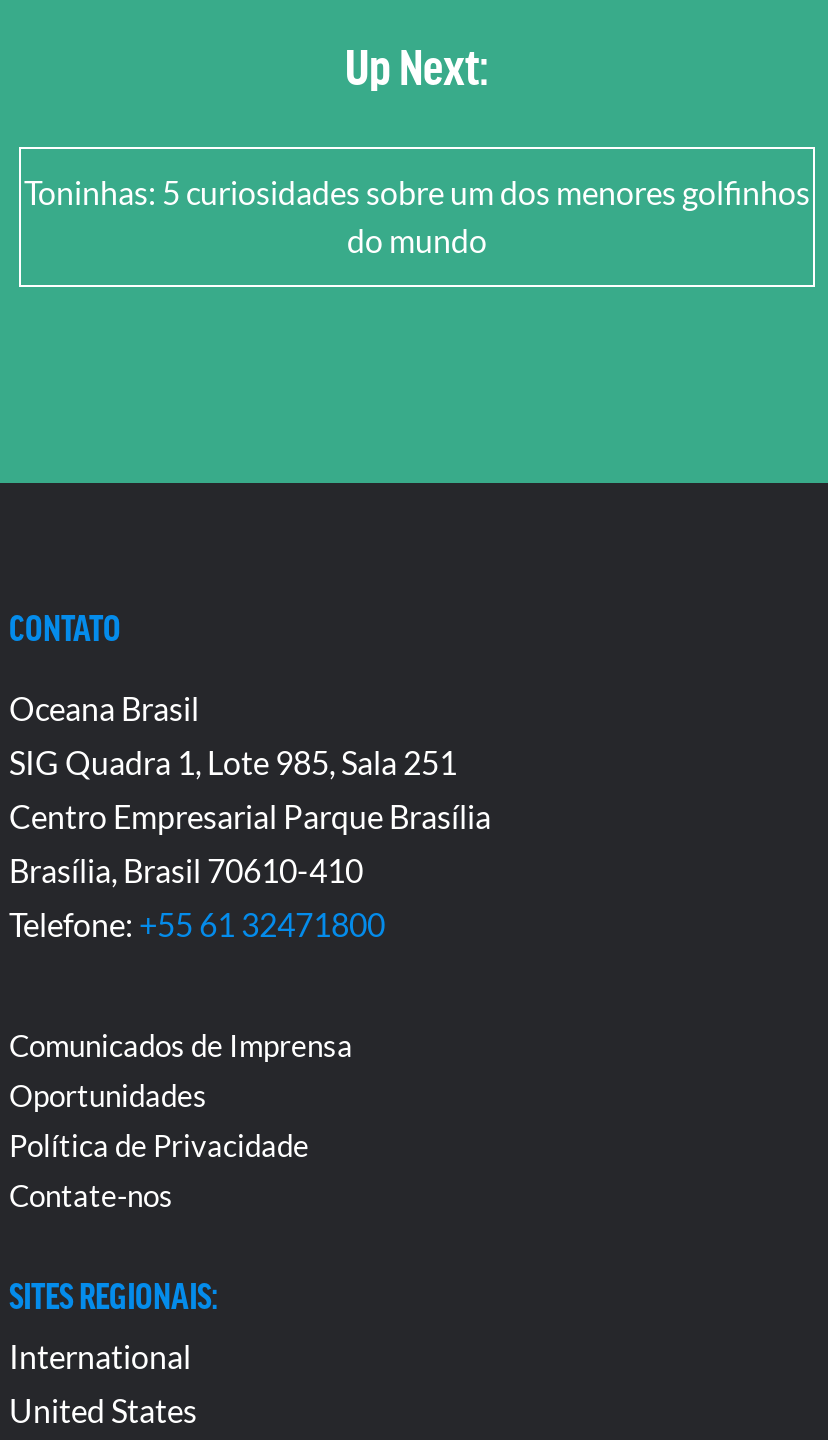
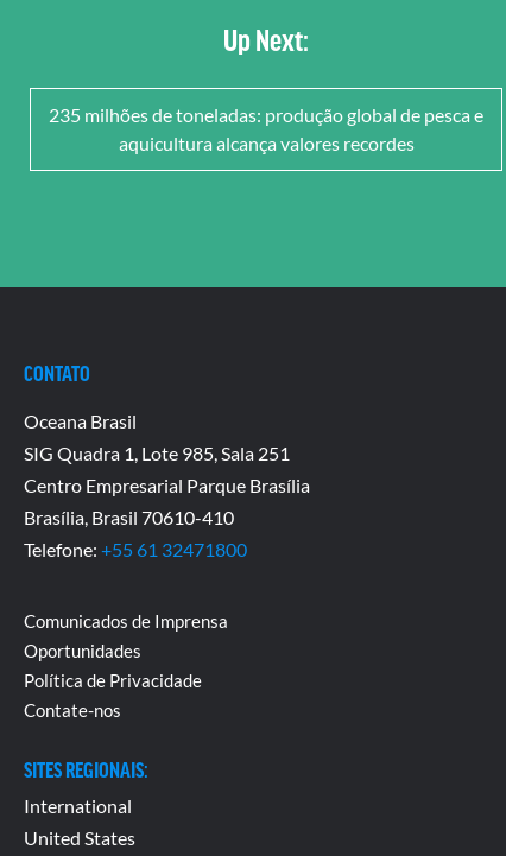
[24,172,810,258] Toninhas: 5 curiosidades sobre um dos menores golfinhos | do mundo -> [49,103,483,154] 235 milhões de toneladas: produção global de pesca e | aquicultura alcança valores recordes

